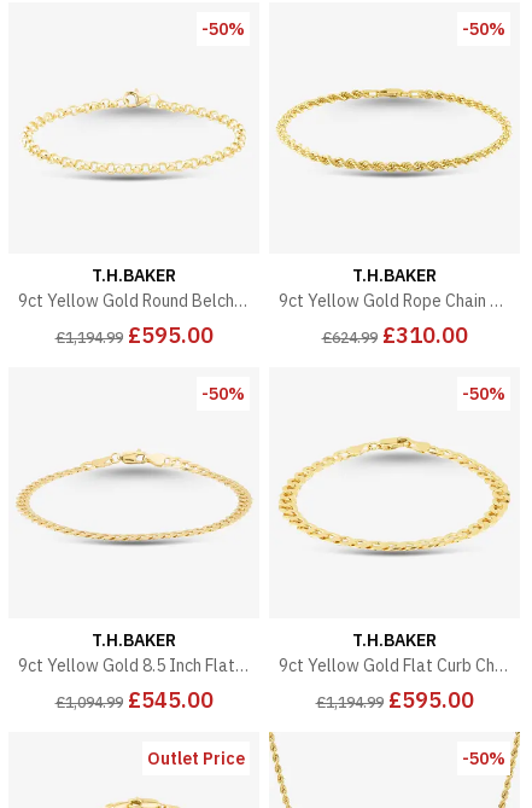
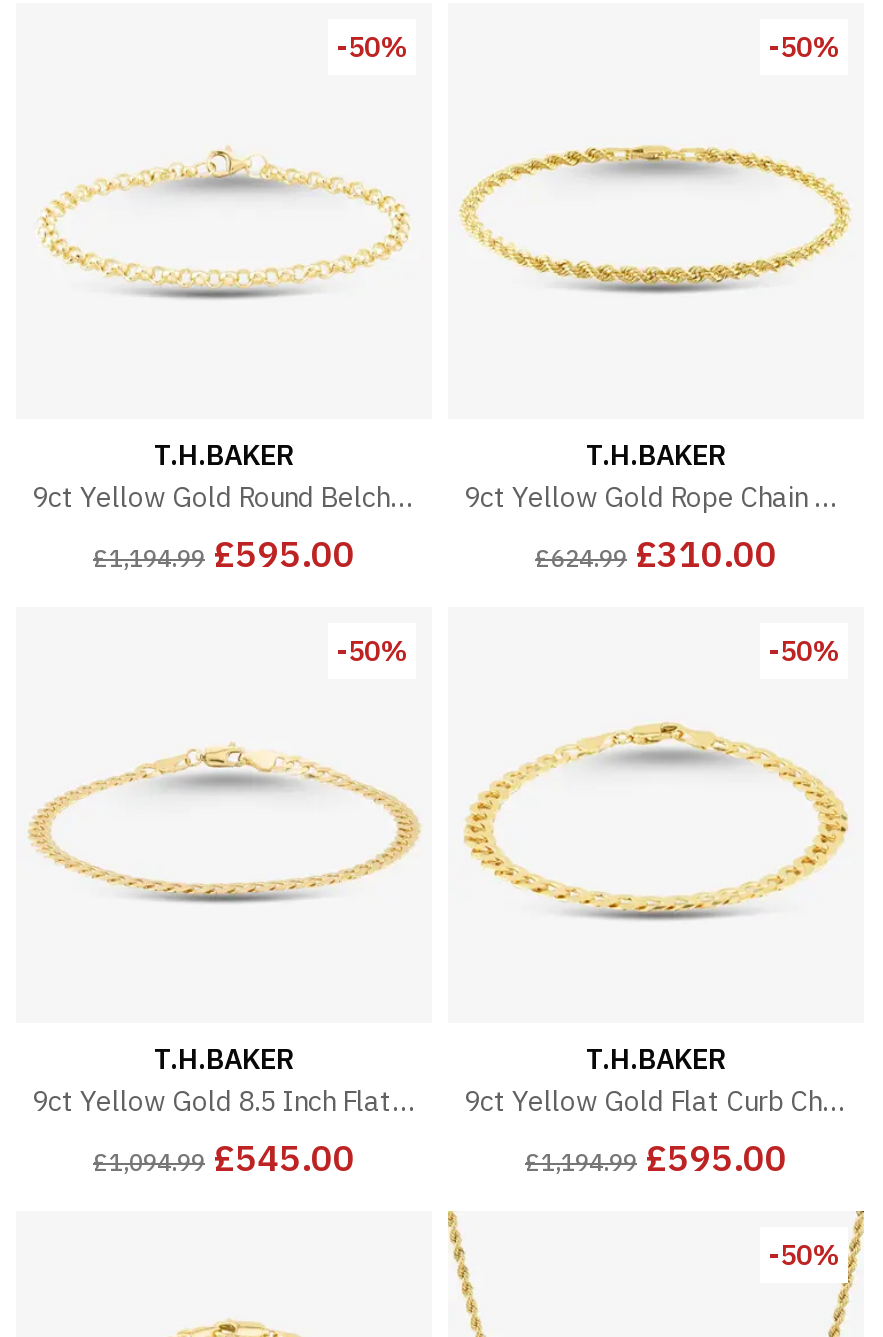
[147,748,245,770] Outlet Price -> none

